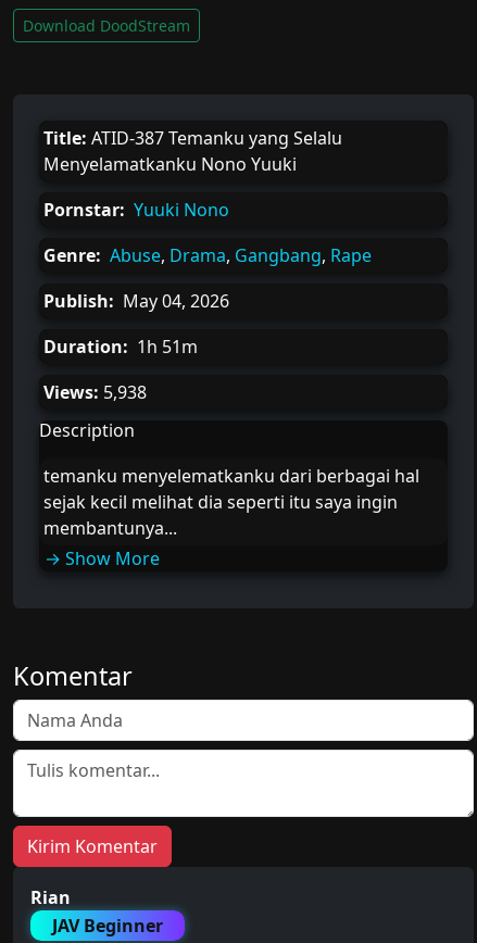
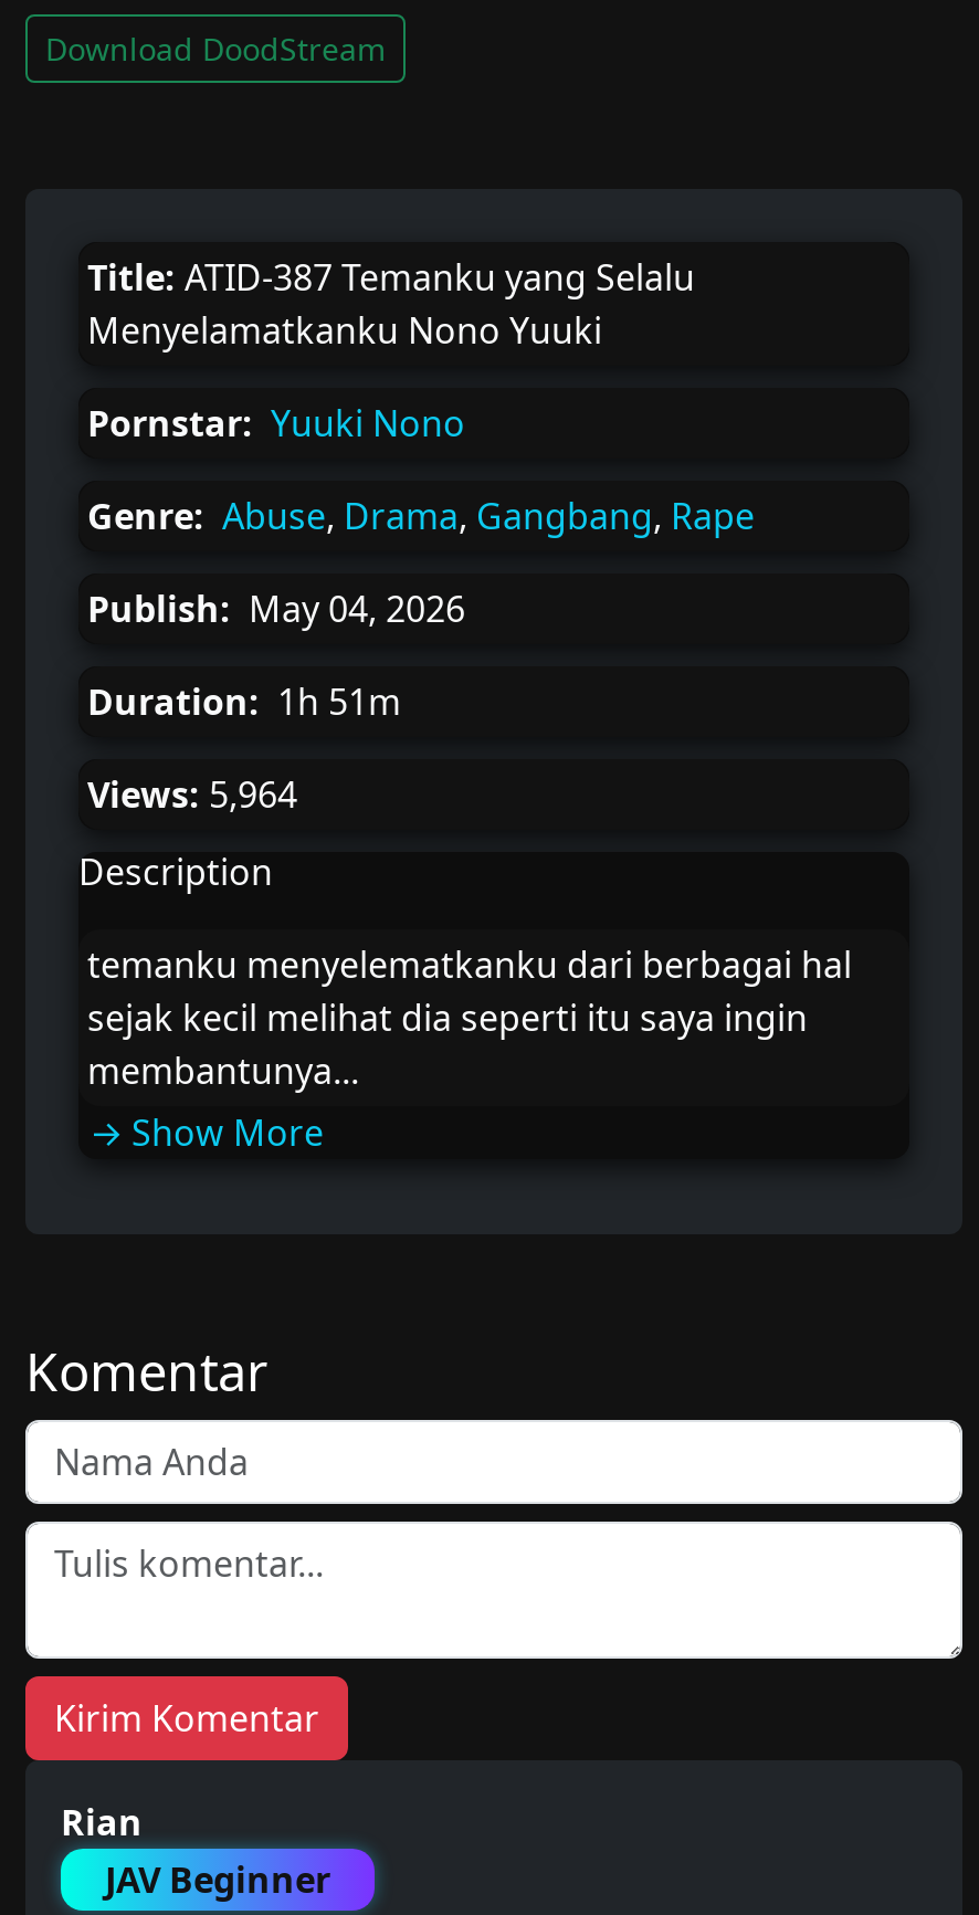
[43,380,147,404] Views: 5,938 -> [87,770,297,819] Views: 5,964

